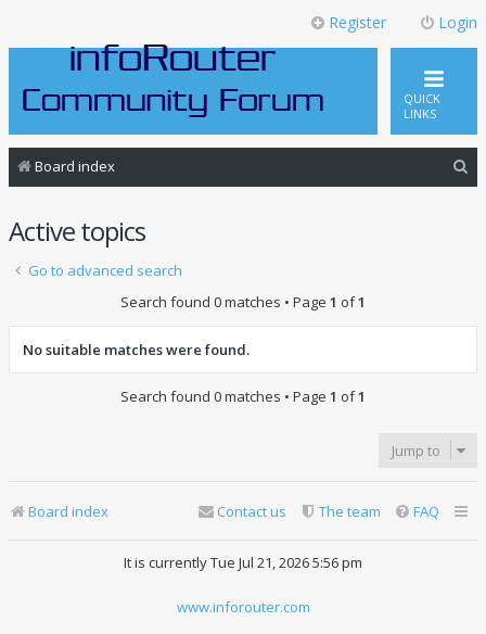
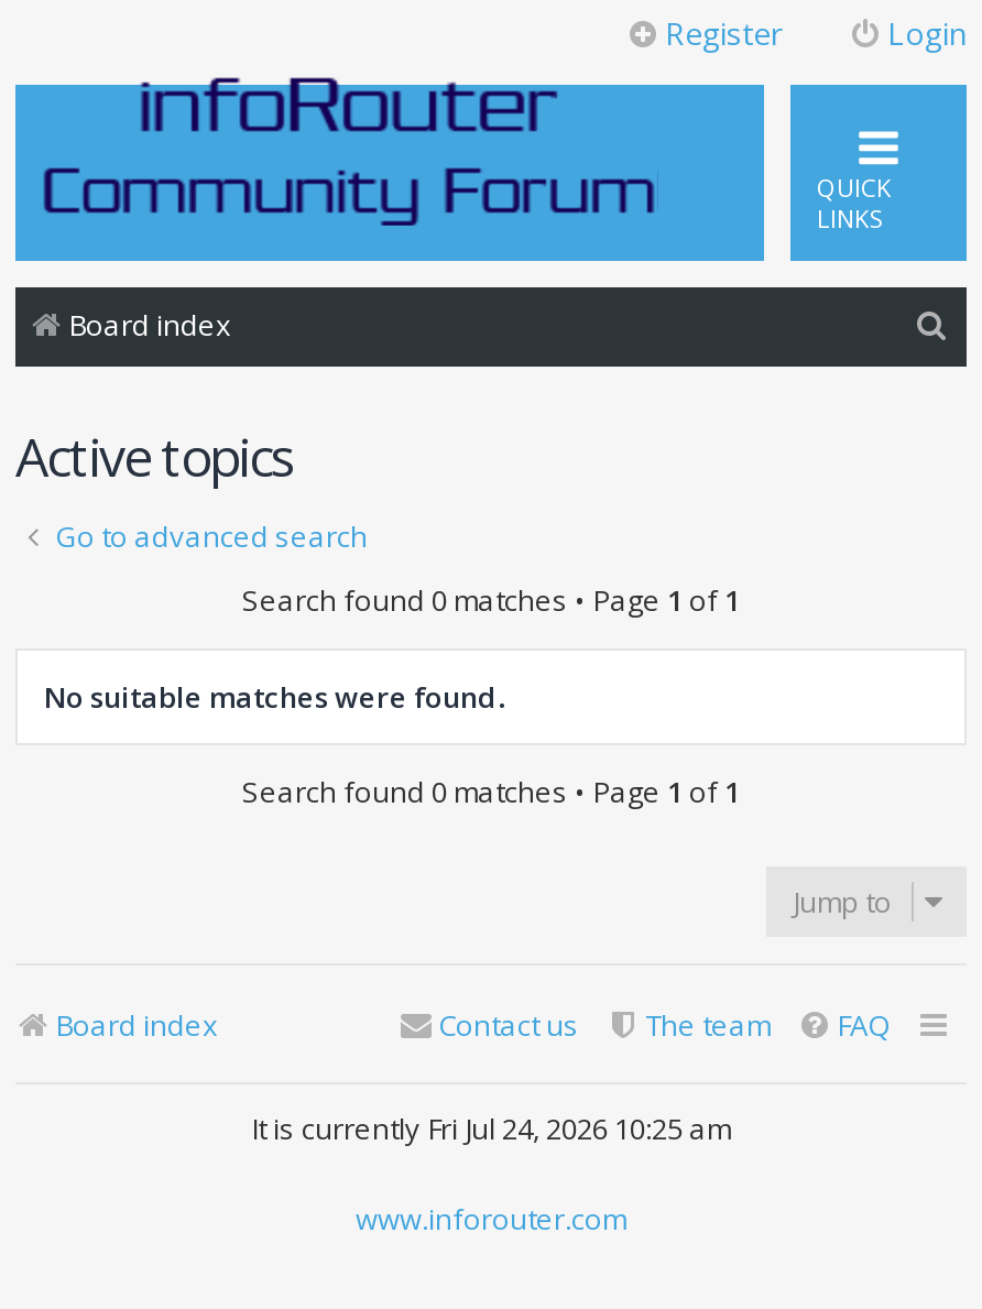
[124,553,362,572] It is currently Tue Jul 21, 2026 5:56 pm -> [251,1109,731,1148] It is currently Fri Jul 24, 2026 10:25 am

